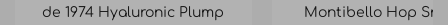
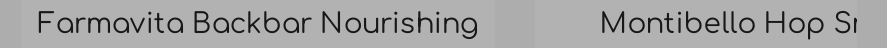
[42,5,224,20] de 1974 Hyaluronic Plump -> [38,9,478,39] Farmavita Backbar Nourishing

